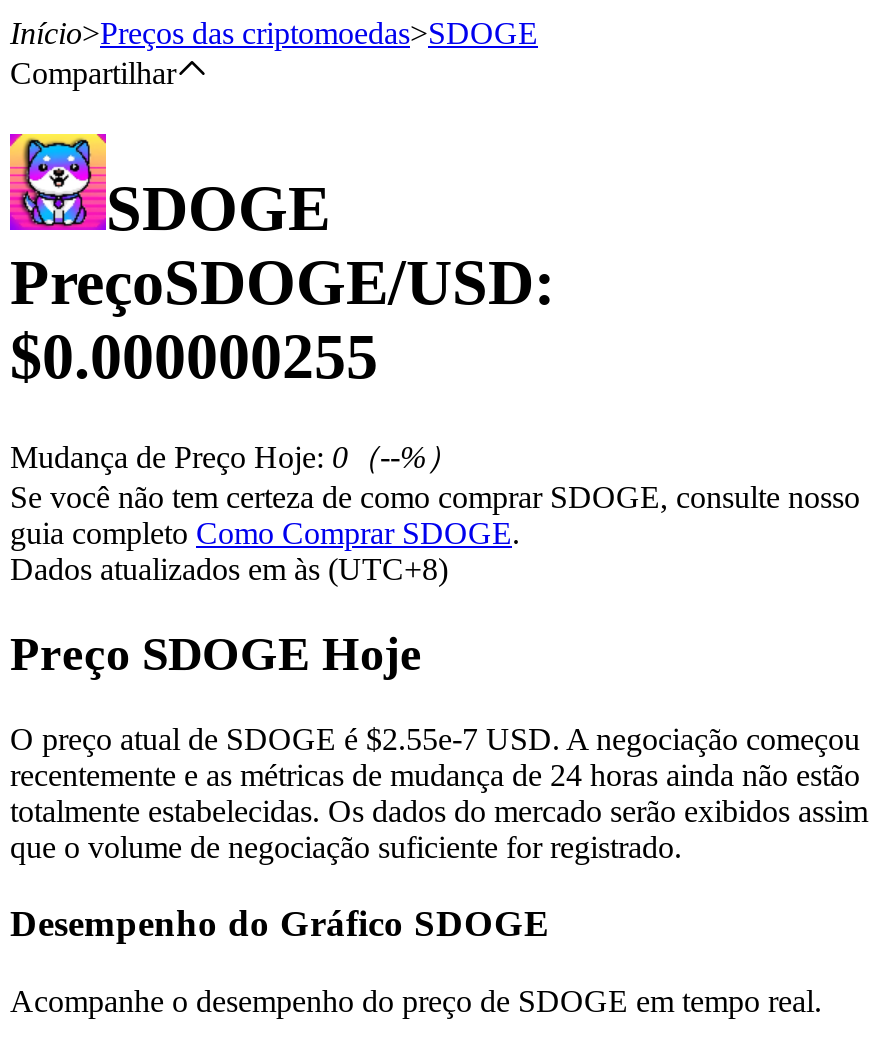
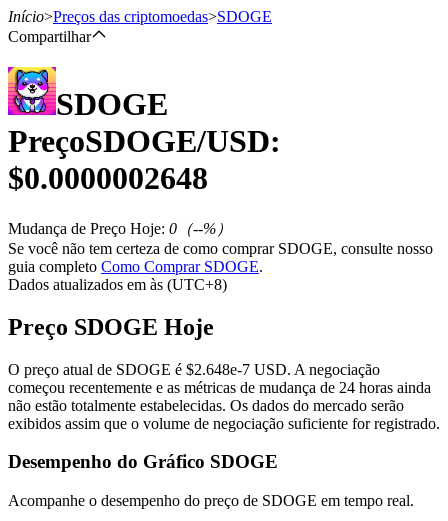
[10,321,378,393] $0.000000255 -> [8,160,208,196] $0.0000002648
[10,721,868,863] O preço atual de SDOGE é $2.55e-7 USD. A negociação começou | recentemente e as métricas de mudança de 24 horas ainda não estão | totalmente estabelecidas. Os dados do mercado serão exibidos assim | que o volume de negociação suficiente for registrado. -> [8,361,440,432] O preço atual de SDOGE é $2.648e-7 USD. A negociação | começou recentemente e as métricas de mudança de 24 horas ainda | não estão totalmente estabelecidas. Os dados do mercado serão | exibidos assim que o volume de negociação suficiente for registrado.

